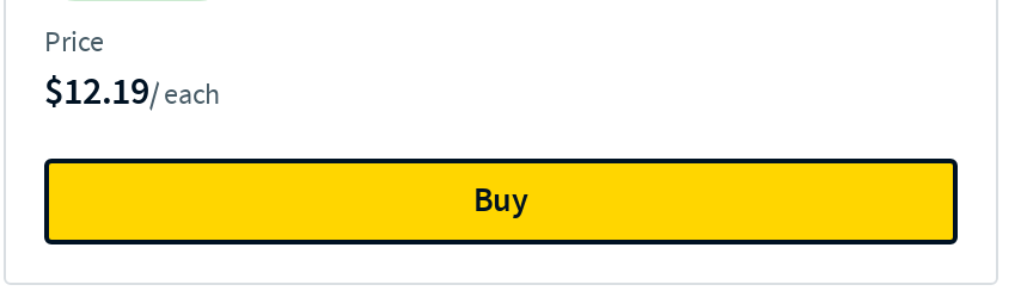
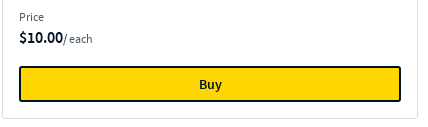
[44,64,221,114] $12.19/ each -> [19,27,93,48] $10.00/ each

